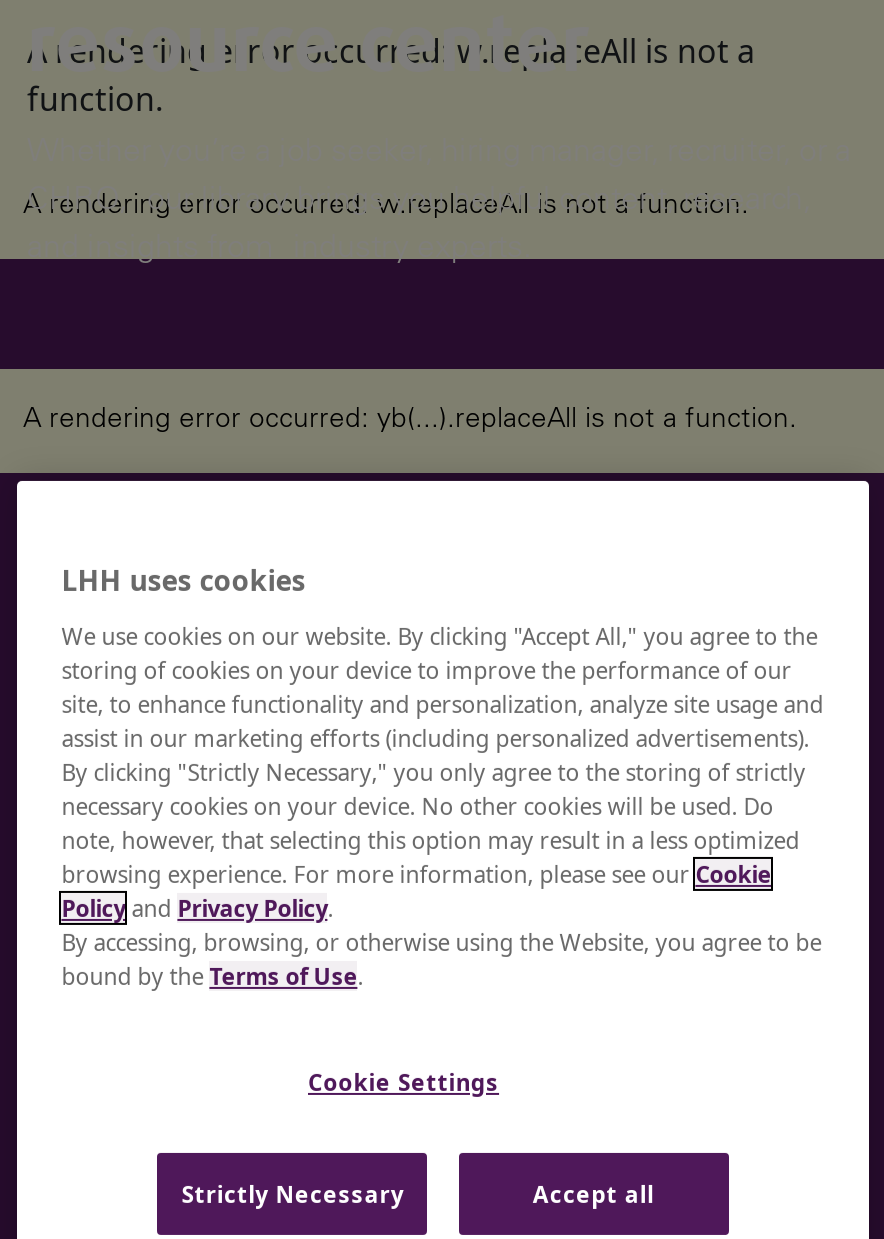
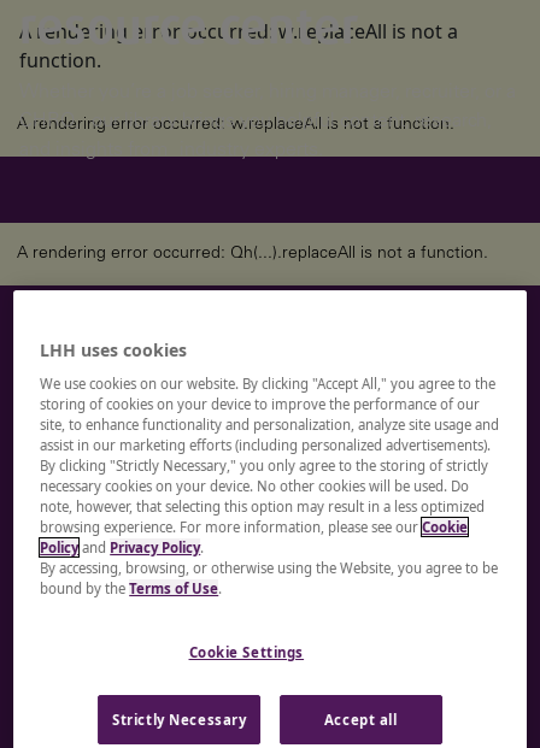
[23,407,797,435] A rendering error occurred: yb(...).replaceAll is not a function. -> [17,246,488,263] A rendering error occurred: Qh(...).replaceAll is not a function.

